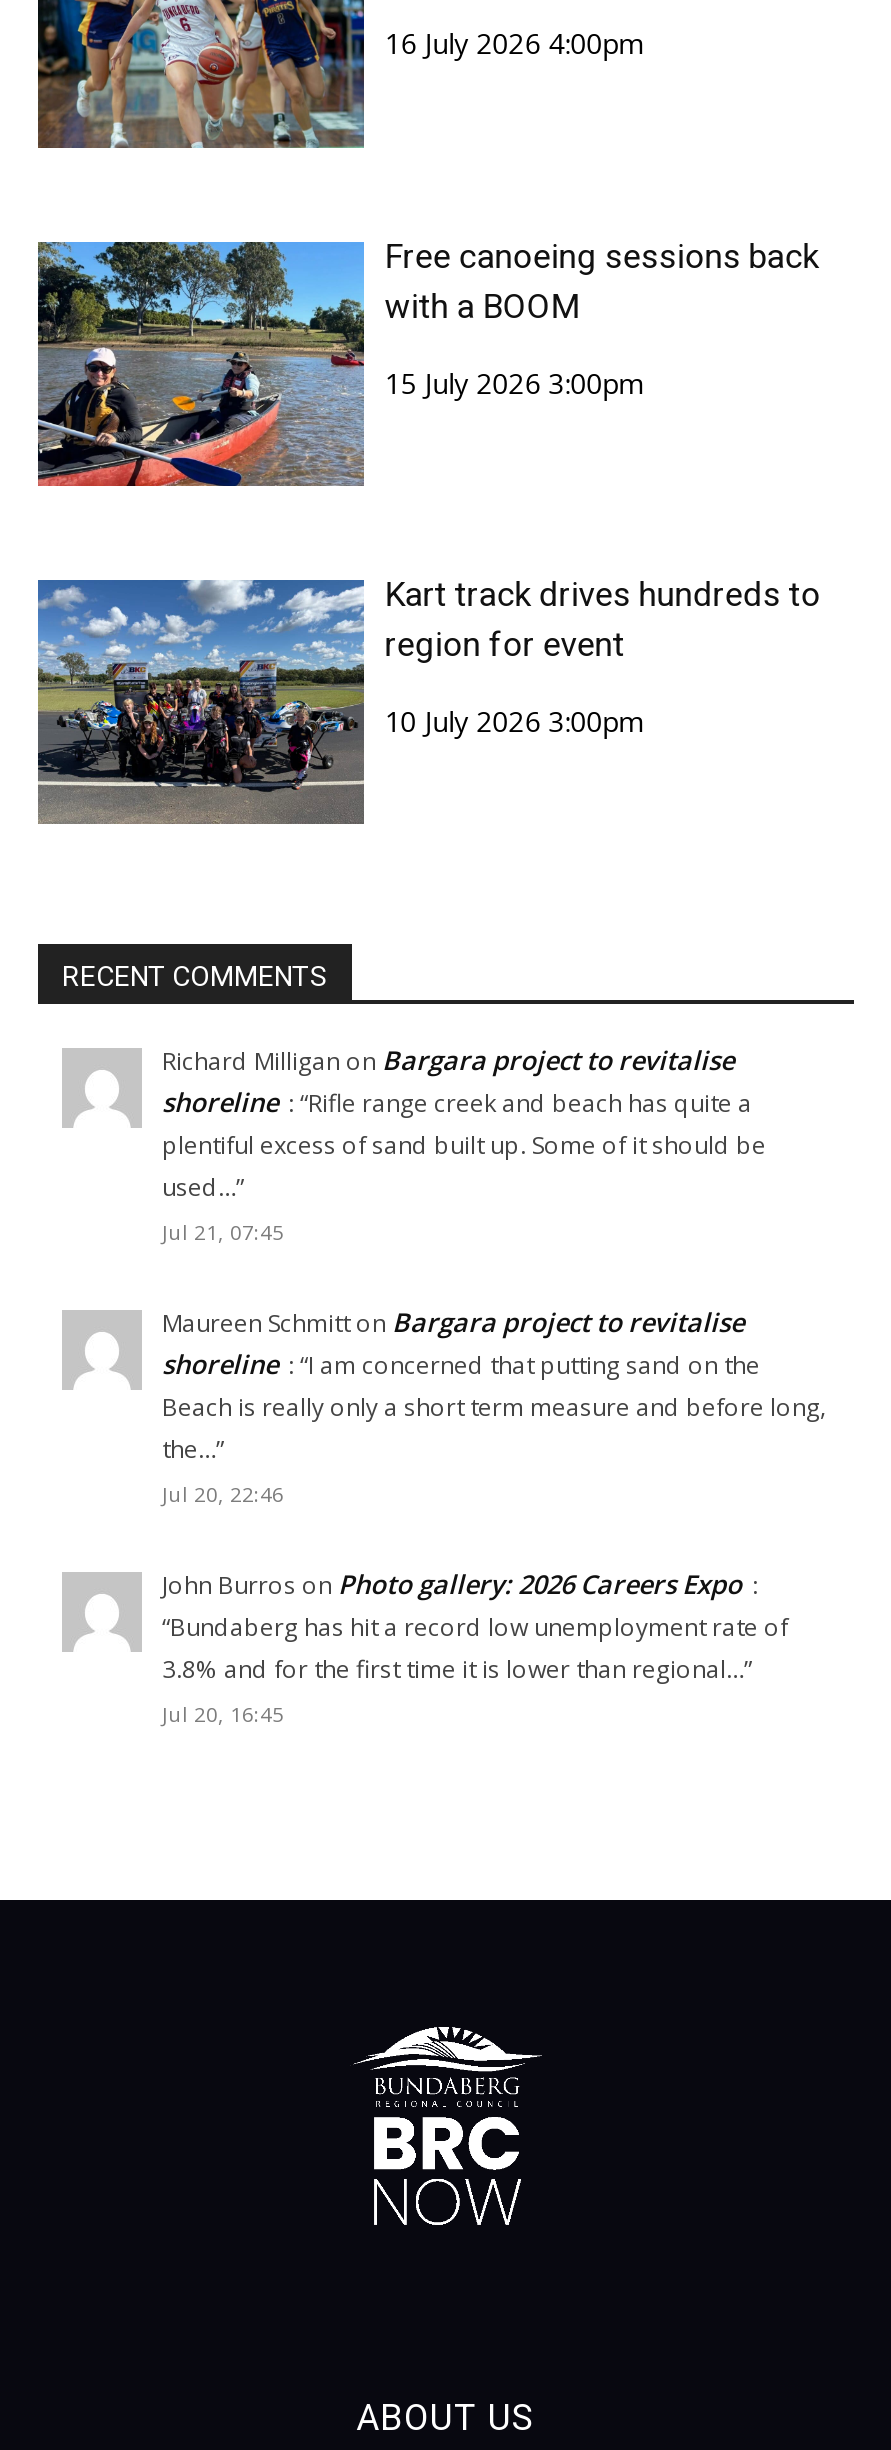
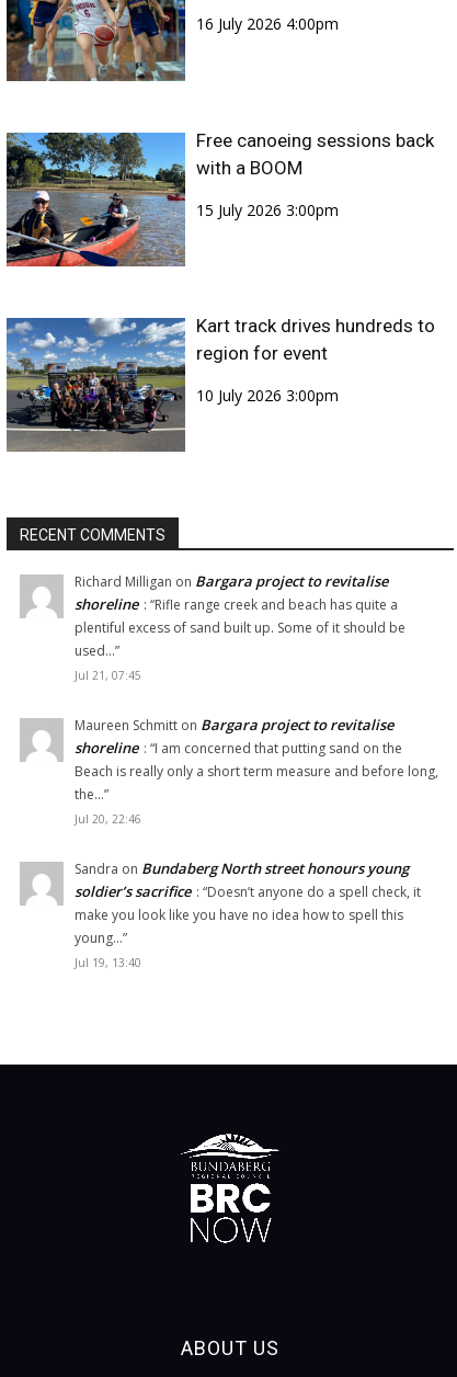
[162,1567,788,1729] John Burros on Photo gallery: 2026 Careers Expo : | “Bundaberg has hit a record low unemployment rate of | 3.8% and for the first time it is lower than regional…” | Jul 20, 16:45 -> [75,859,421,971] Sandra on Bundaberg North street honours young | soldier’s sacrifice : “Doesn’t anyone do a spell check, it | make you look like you have no idea how to spell this | young…” | Jul 19, 13:40

